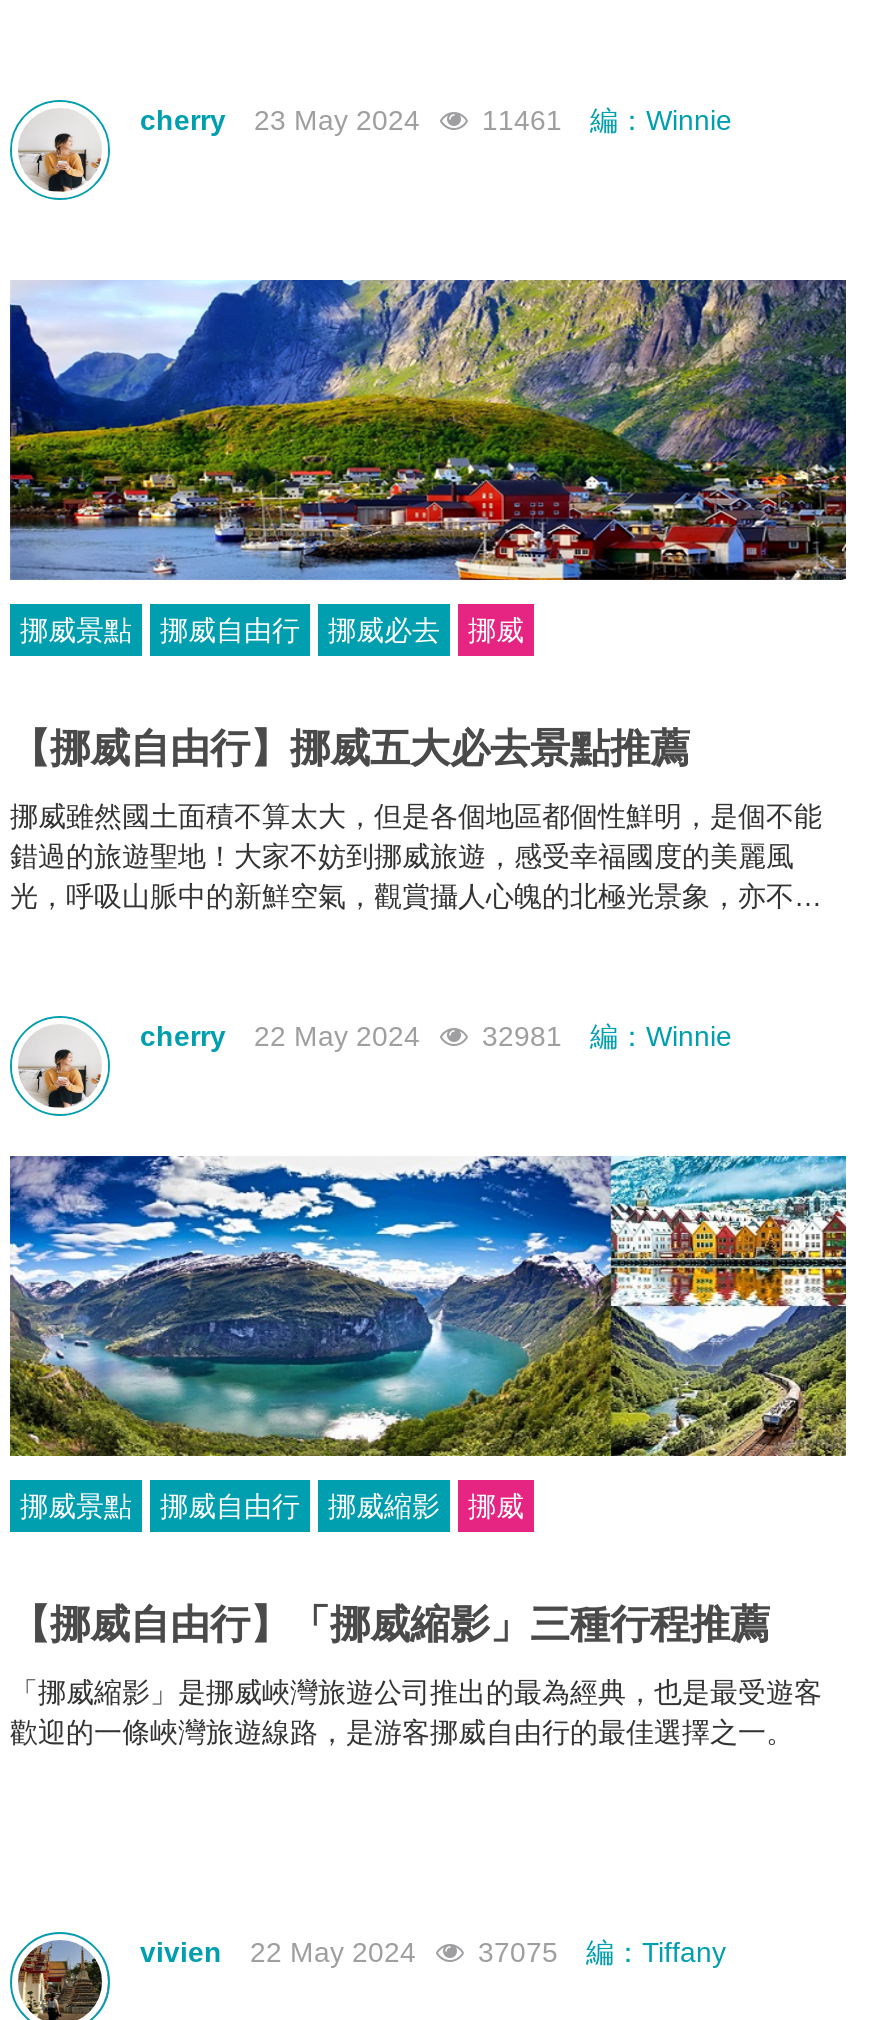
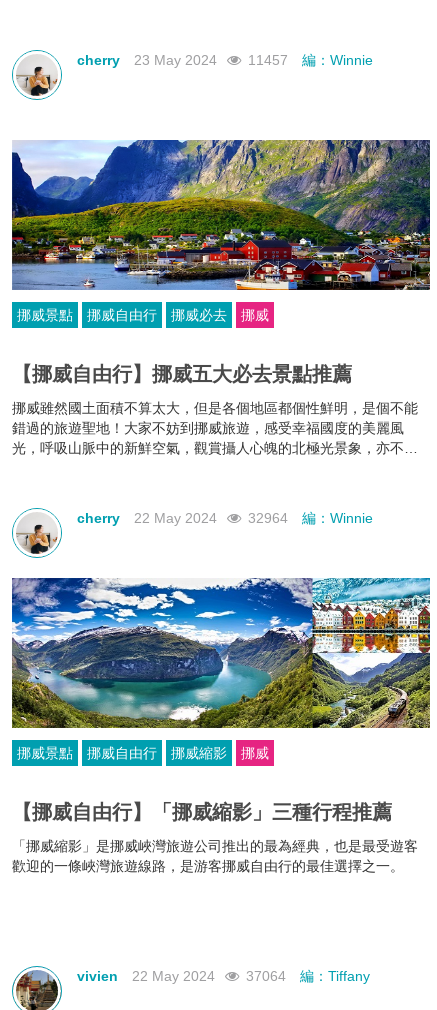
[140,104,732,136] cherry 23 May 2024 11461 編：Winnie -> [77,52,373,68] cherry 23 May 2024 11457 編：Winnie
[140,1020,732,1052] cherry 22 May 2024 32981 編：Winnie -> [77,510,373,526] cherry 22 May 2024 32964 編：Winnie
[140,1936,726,1968] vivien 22 May 2024 37075 編：Tiffany -> [77,968,370,984] vivien 22 May 2024 37064 編：Tiffany

